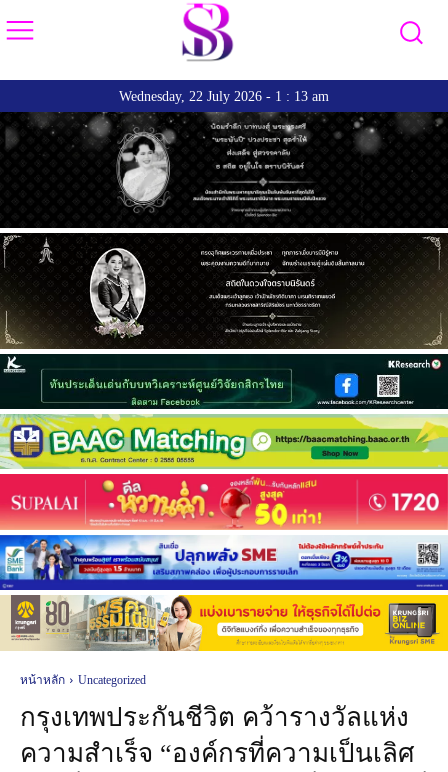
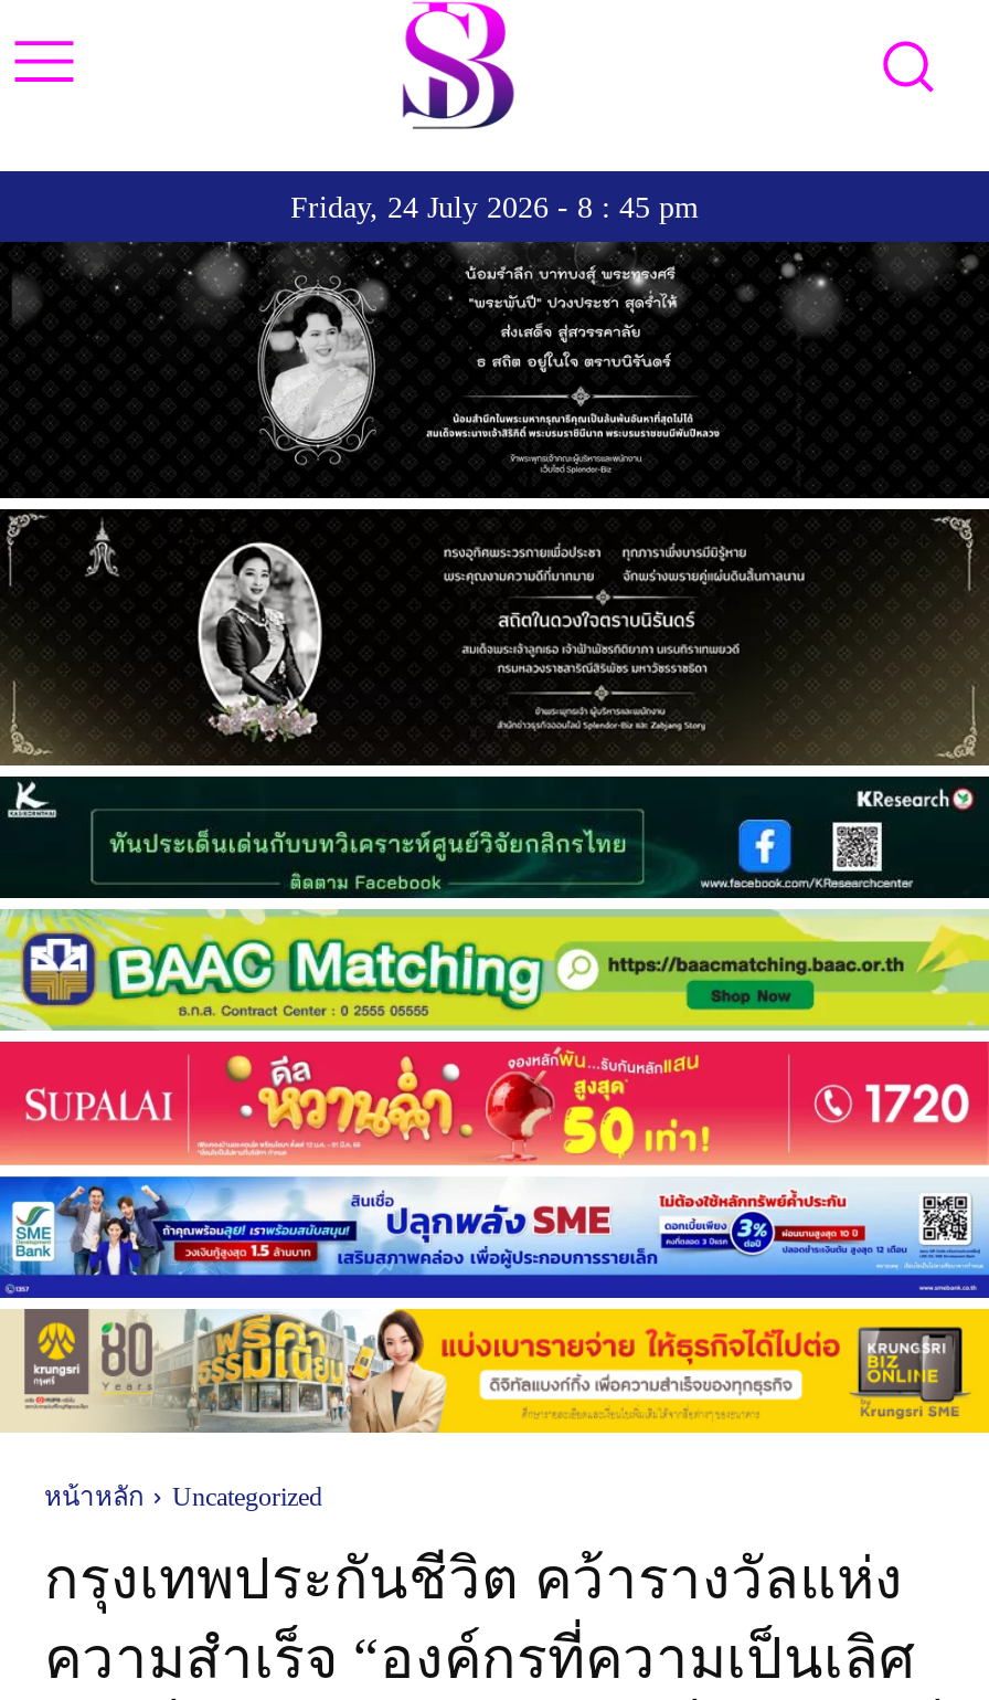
[119,89,329,104] Wednesday, 22 July 2026 - 1 : 13 am -> [290,192,699,225] Friday, 24 July 2026 - 8 : 45 pm

